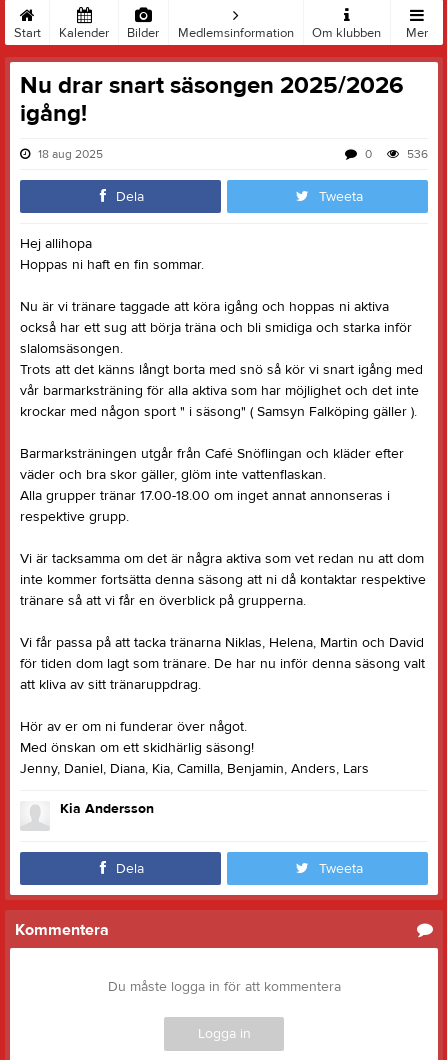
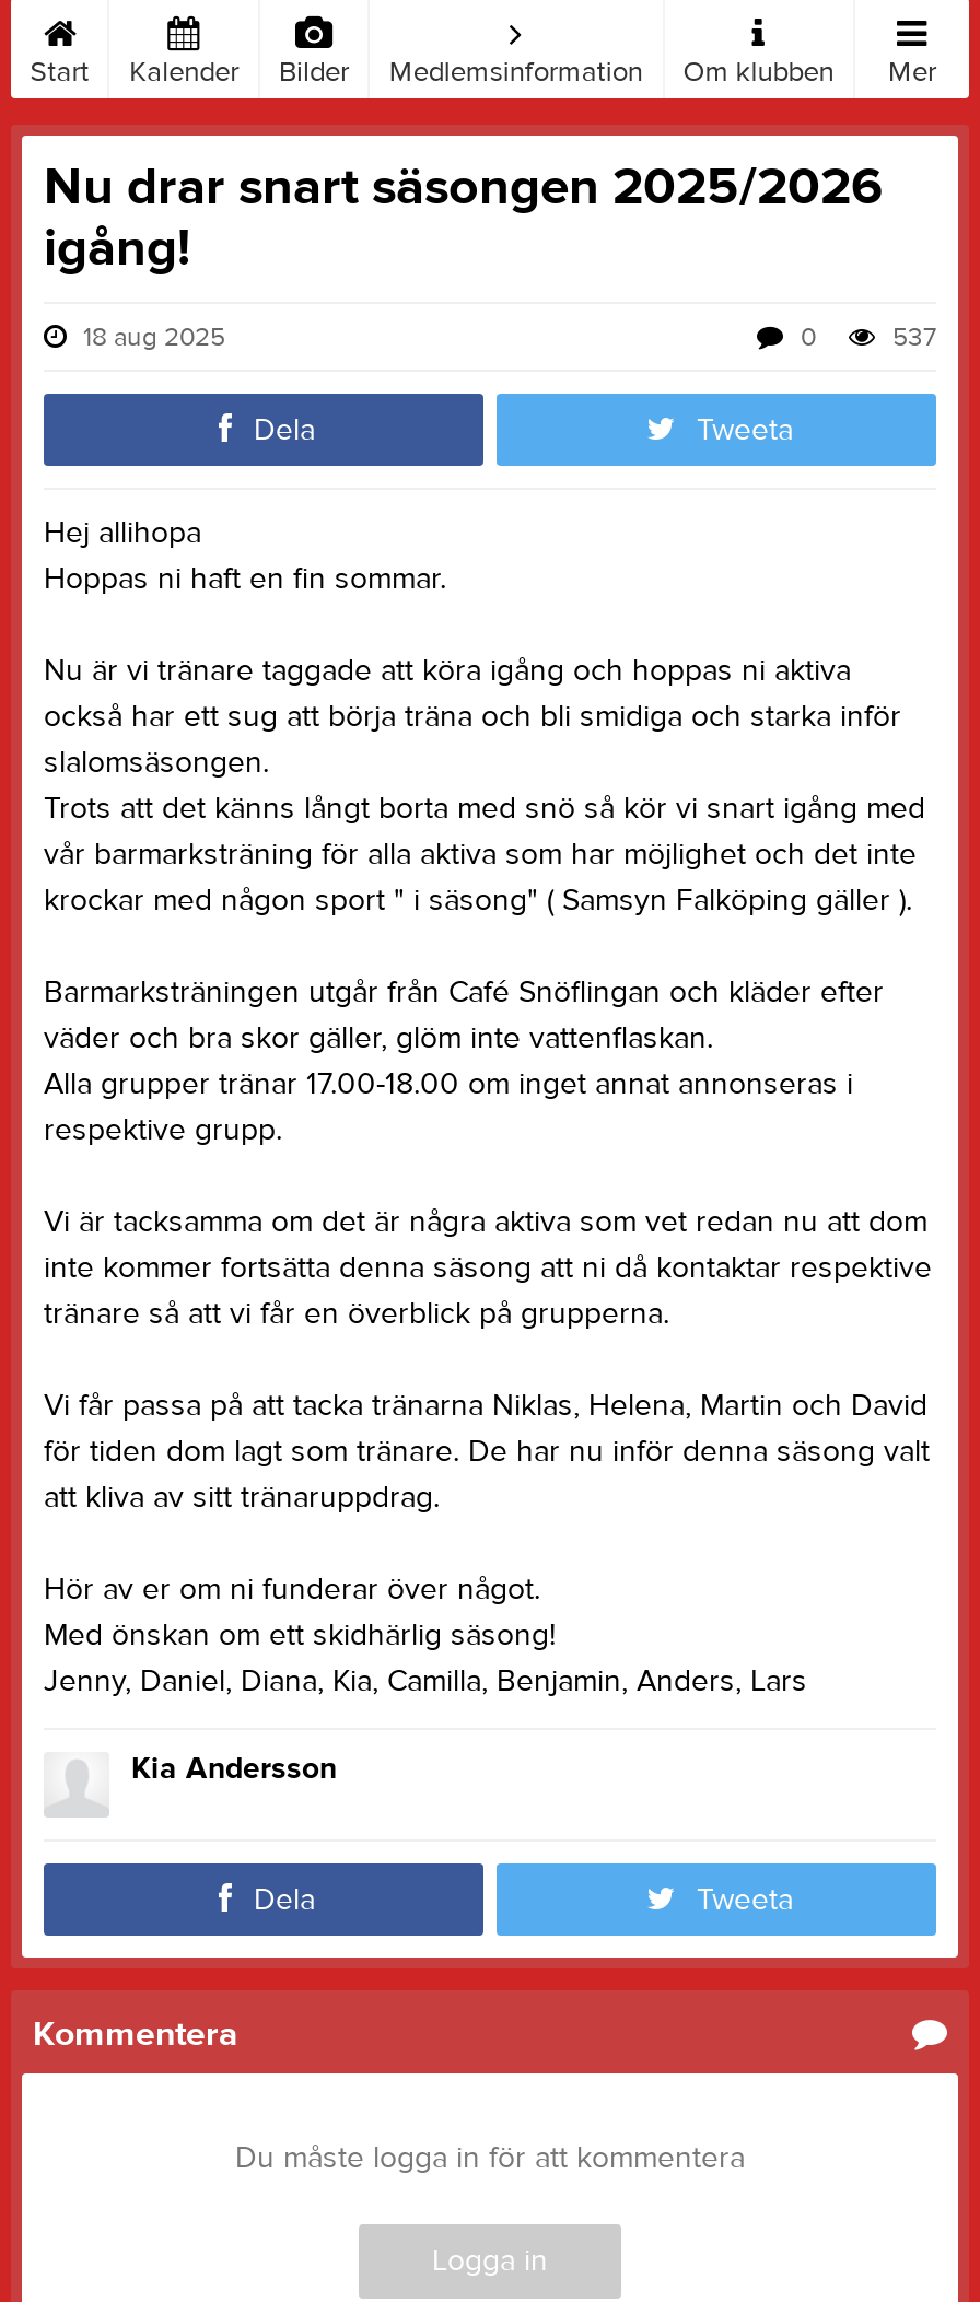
[362,146,428,162] 0 536 -> [794,319,936,354] 0 537

